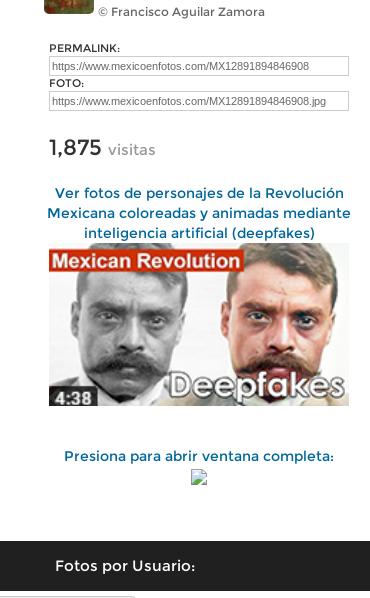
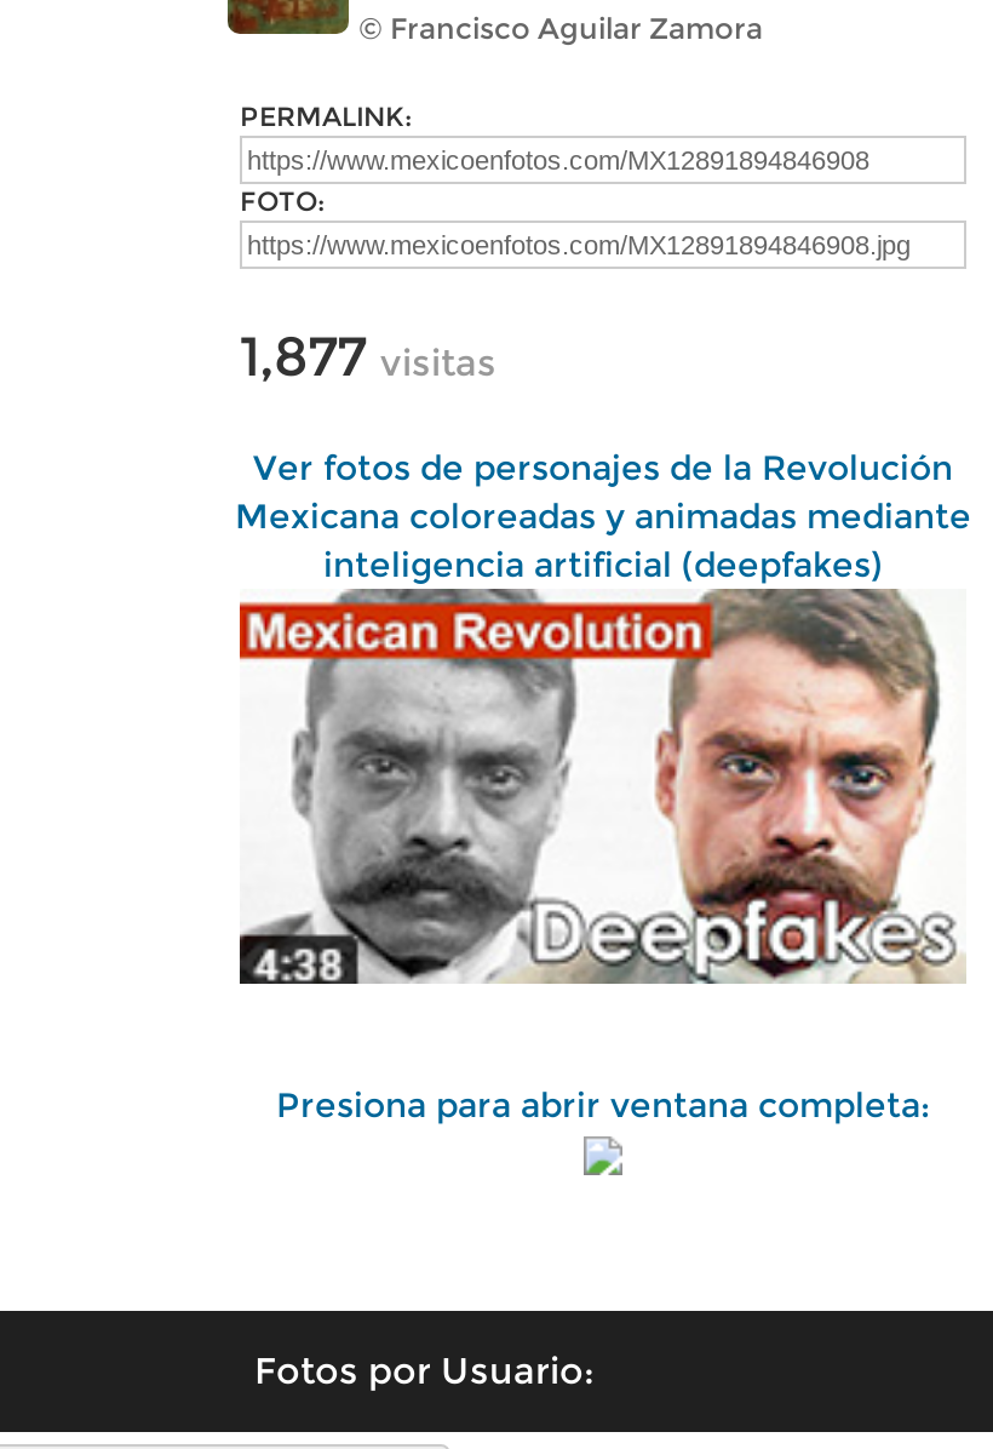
[49,133,156,161] 1,875 visitas -> [240,322,496,390] 1,877 visitas

